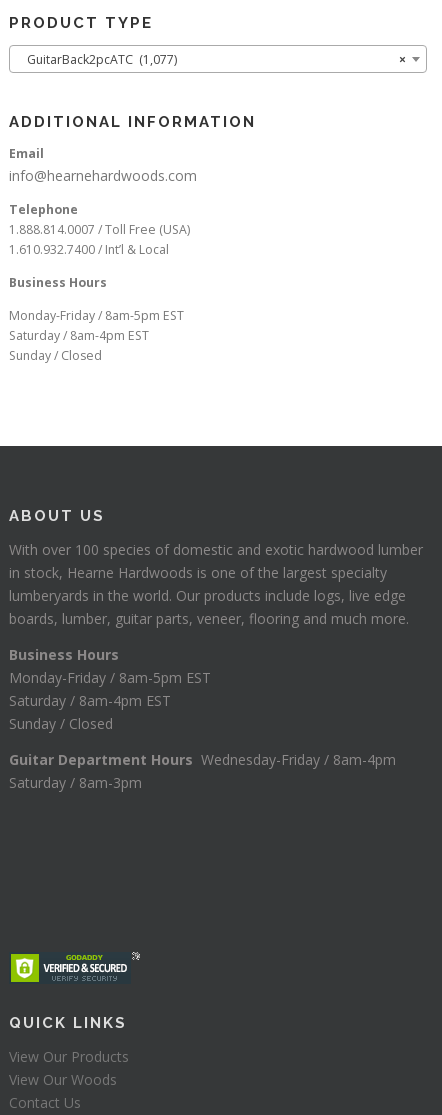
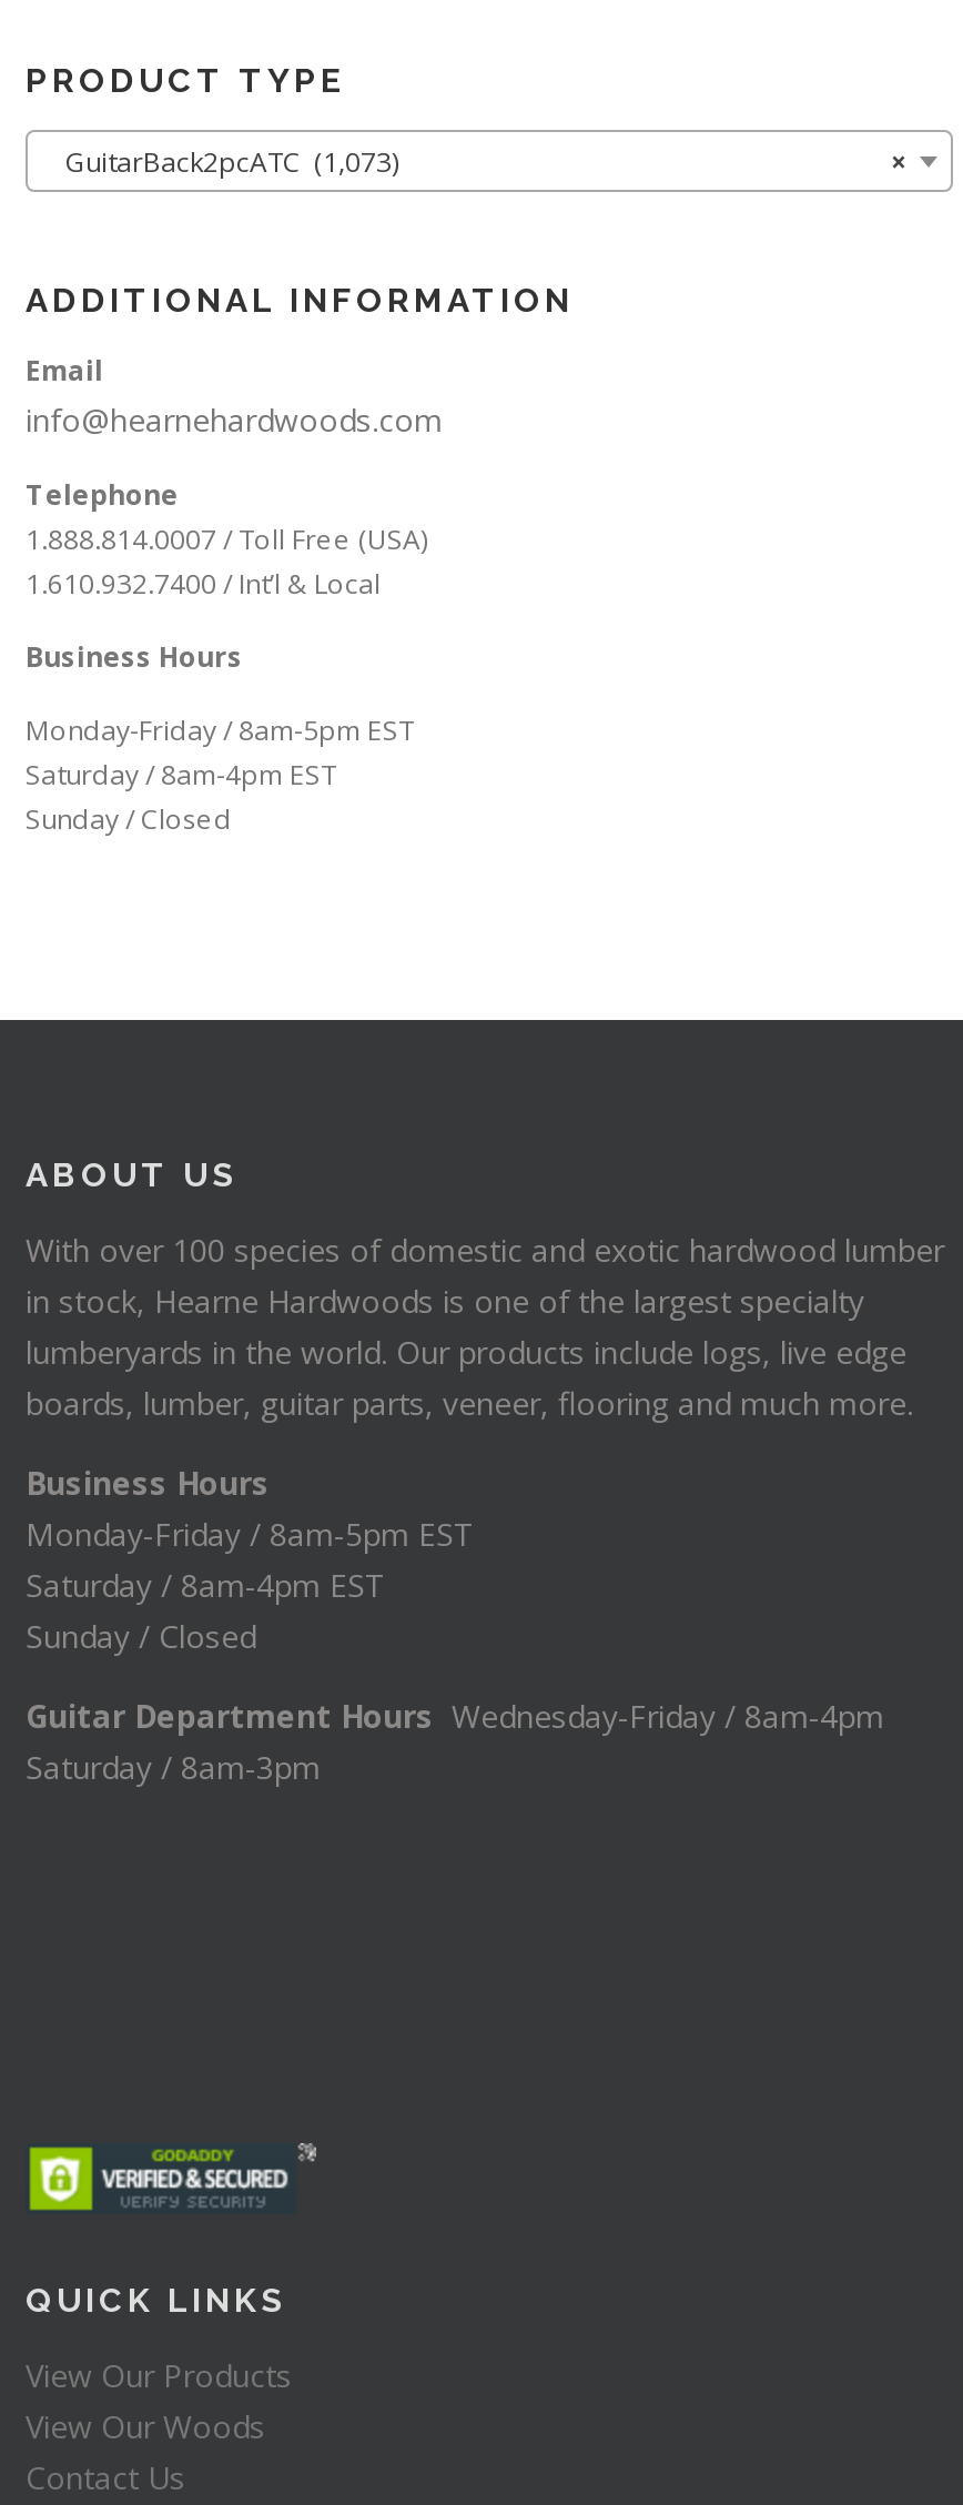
[18,51,177,68] GuitarBack2pcATC (1,077) -> [45,142,398,180] GuitarBack2pcATC (1,073)

